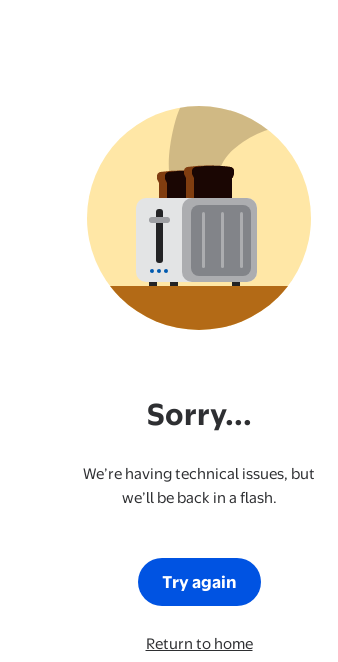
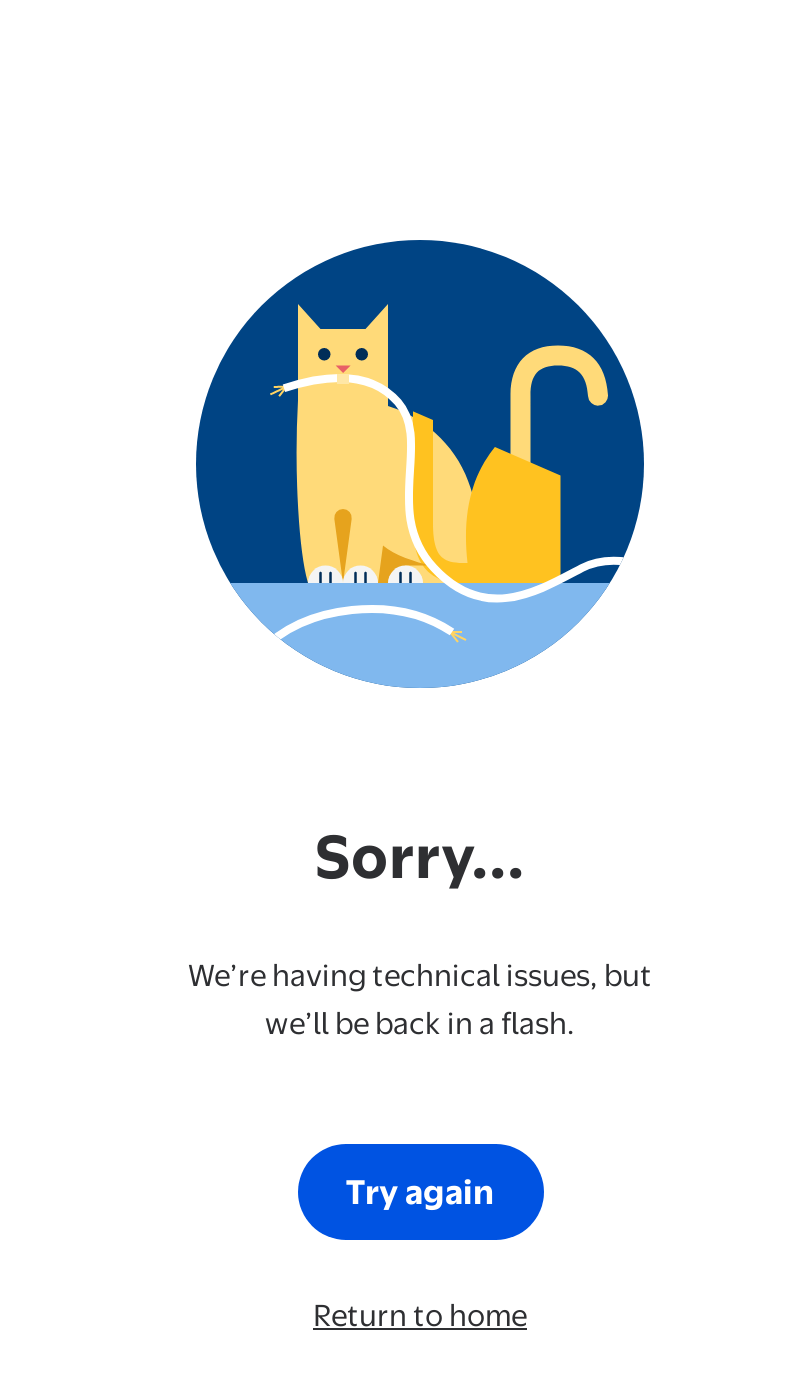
[87,106,311,331] [image] -> [194,238,646,690] [image]

